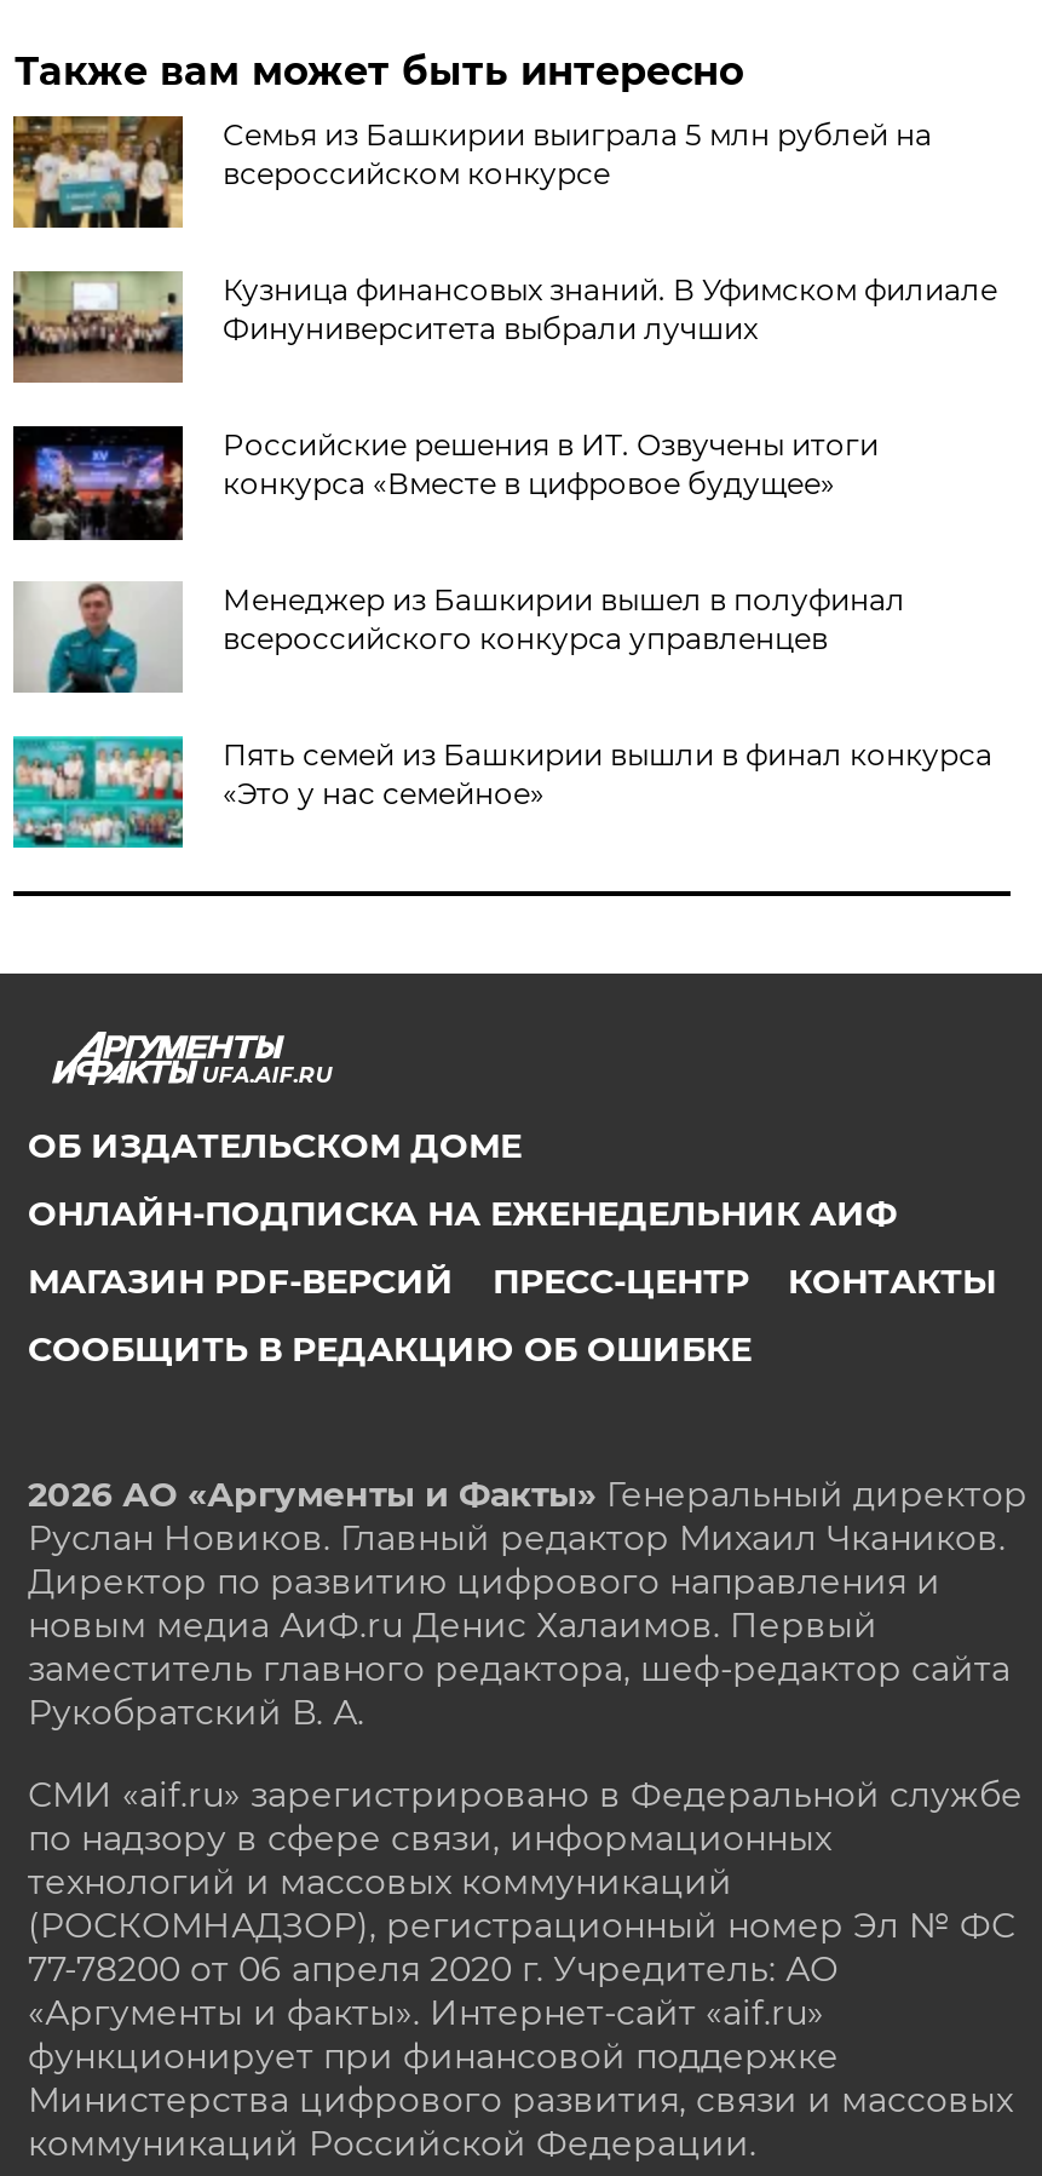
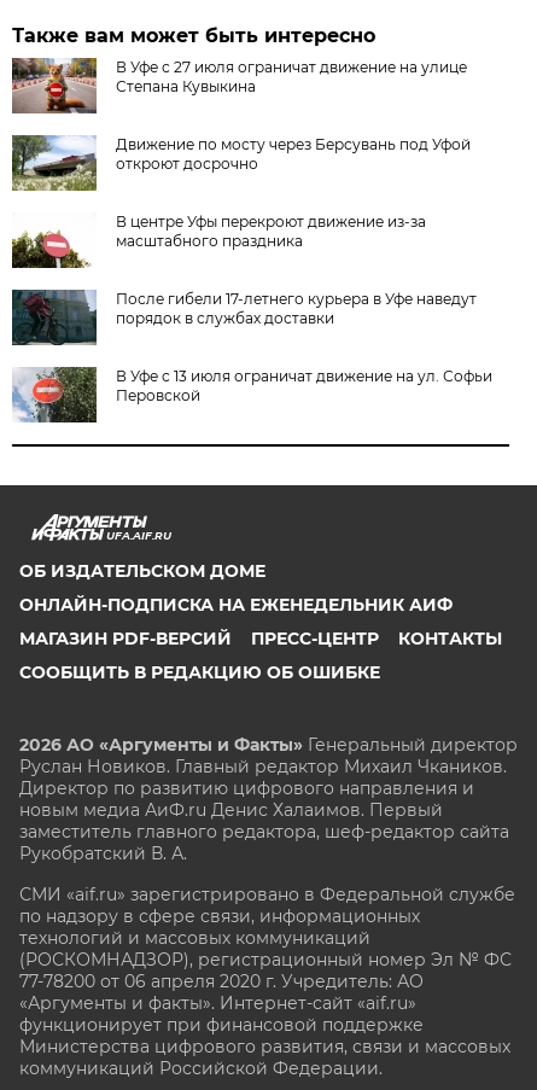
[13,114,932,230] [image] | Семья из Башкирии выиграла 5 млн рублей на | всероссийском конкурсе -> [11,57,467,115] [image] | В Уфе с 27 июля ограничат движение на улице | Степана Кувыкина
[11,269,997,383] [image] | Кузница финансовых знаний. В Уфимском филиале | Финуниверситета выбрали лучших -> [11,134,471,191] [image] | Движение по мосту через Берсувань под Уфой | откроют досрочно
[11,424,878,542] [image] | Российские решения в ИТ. Озвучены итоги | конкурса «Вместе в цифровое будущее» -> [11,212,426,269] [image] | В центре Уфы перекроют движение из-за | масштабного праздника
[13,581,905,695] [image] | Менеджер из Башкирии вышел в полуфинал | всероссийского конкурса управленцев -> [11,288,477,345] [image] | После гибели 17-летнего курьера в Уфе наведут | порядок в службах доставки
[11,734,992,850] [image] | Пять семей из Башкирии вышли в финал конкурса | «Это у нас семейное» -> [12,366,493,424] [image] | В Уфе с 13 июля ограничат движение на ул. Софьи | Перовской

